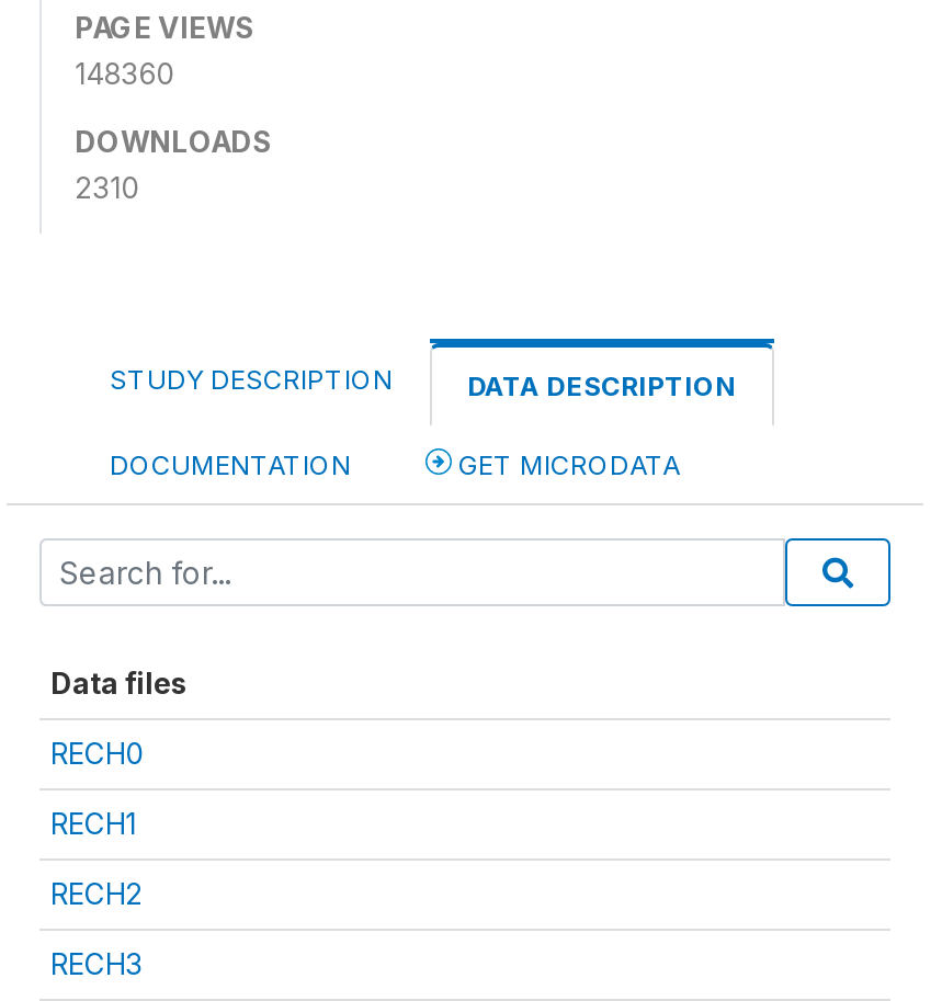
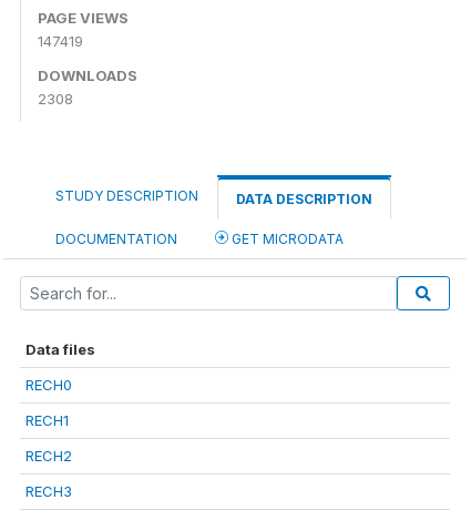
[75,56,173,91] 148360 -> [38,32,83,50] 147419
[75,170,138,205] 2310 -> [38,90,73,108] 2308

